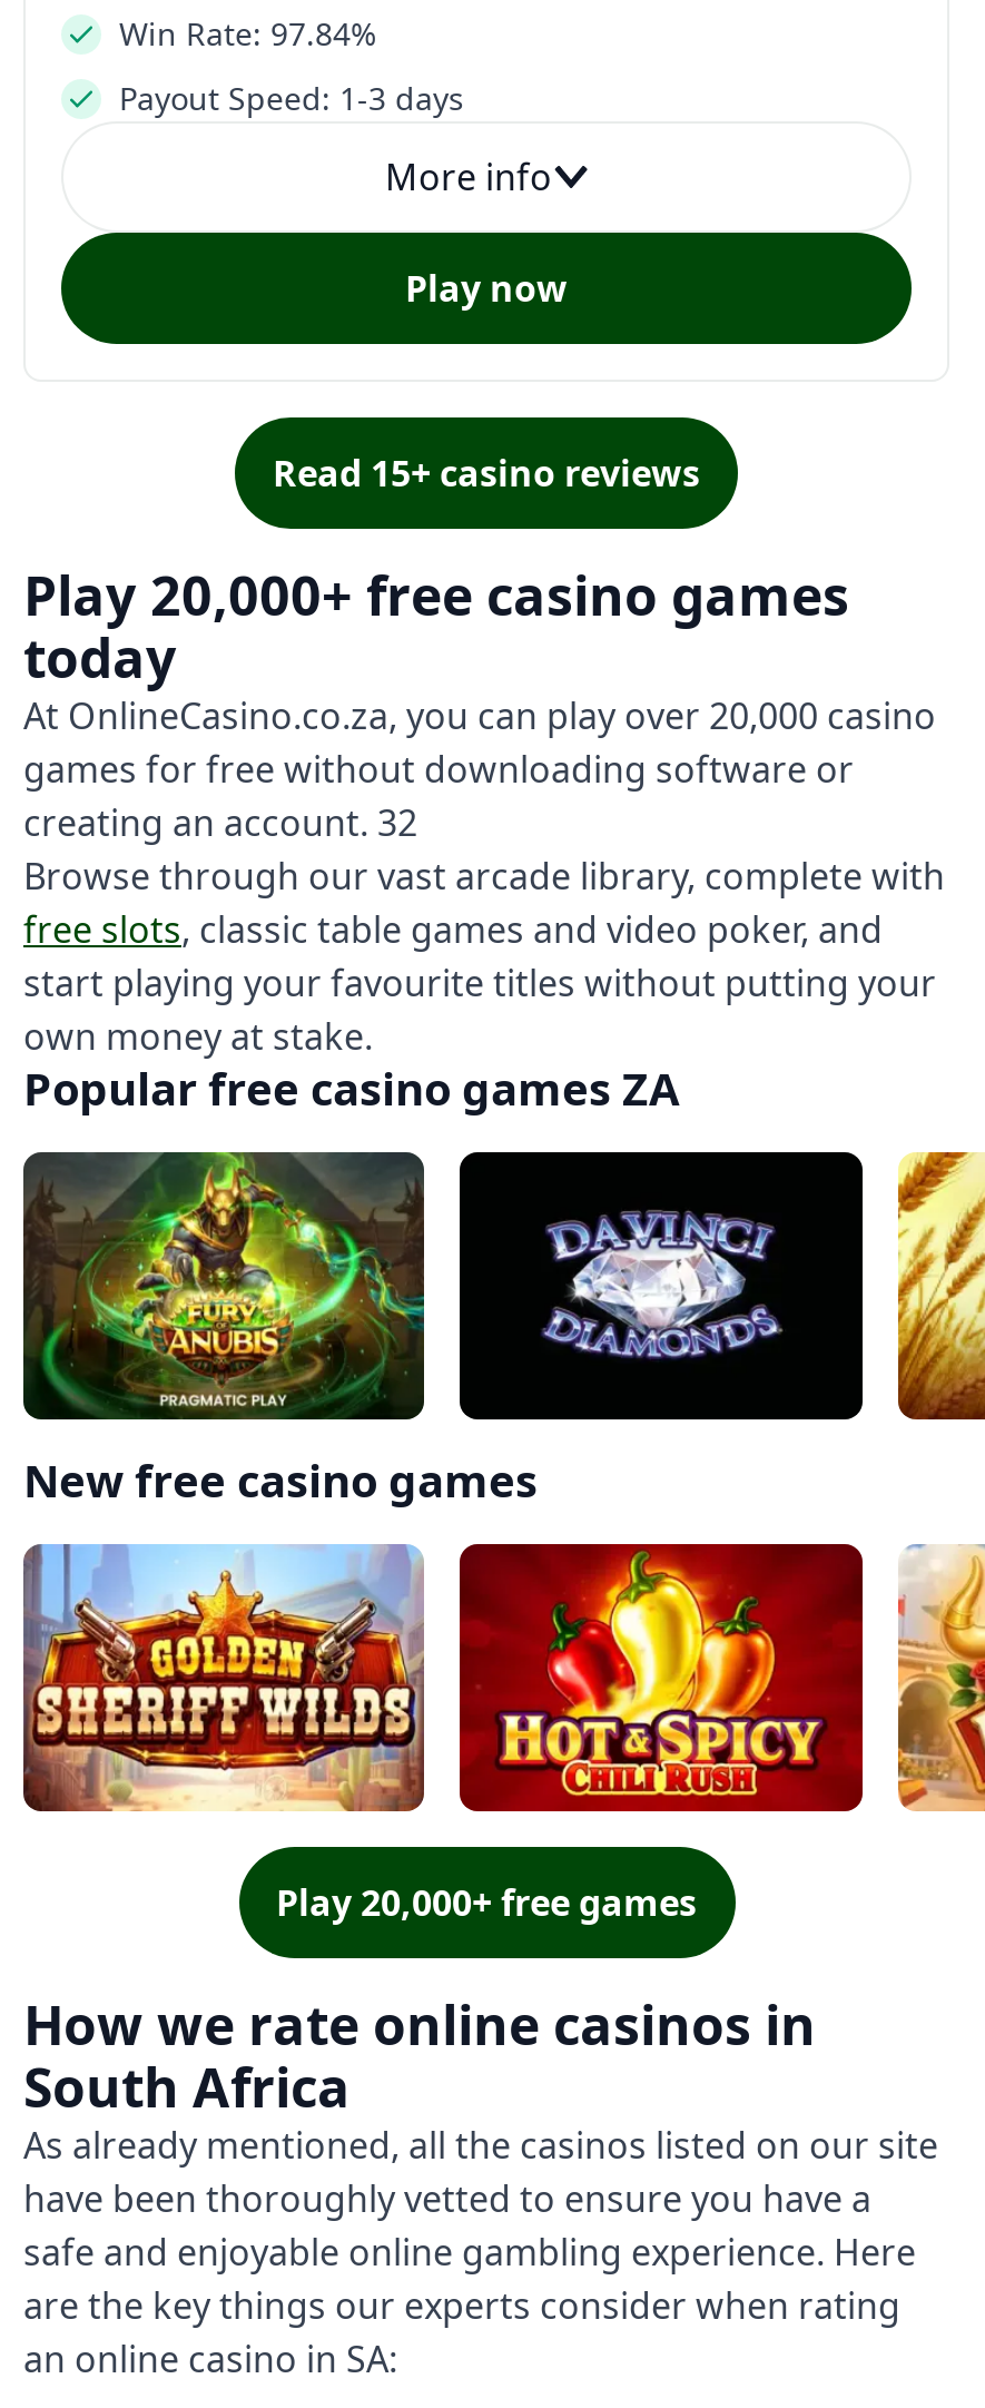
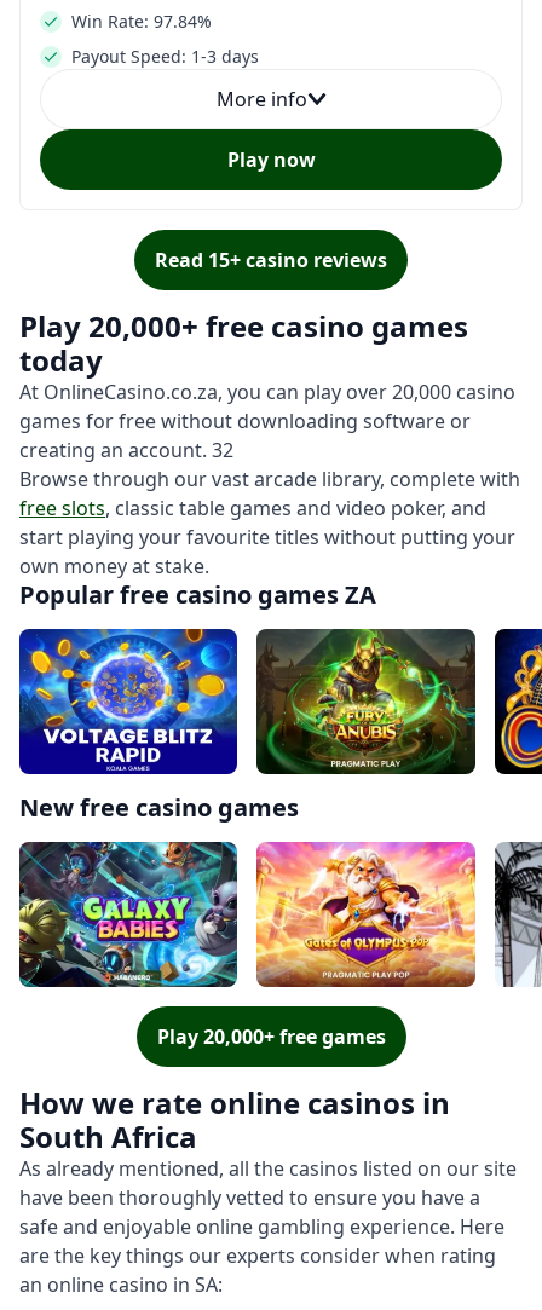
[21,1150,426,1422] [image] -> [18,628,238,775] [image]
[460,1150,865,1419] [image] -> [256,628,477,774] [image]
[896,1150,978,1422] [image] -> [494,628,538,775] [image]
[21,1542,426,1814] [image] -> [18,841,238,988] [image]
[457,1542,865,1811] [image] -> [255,841,477,987] [image]
[896,1544,978,1814] [image] -> [494,841,538,988] [image]

